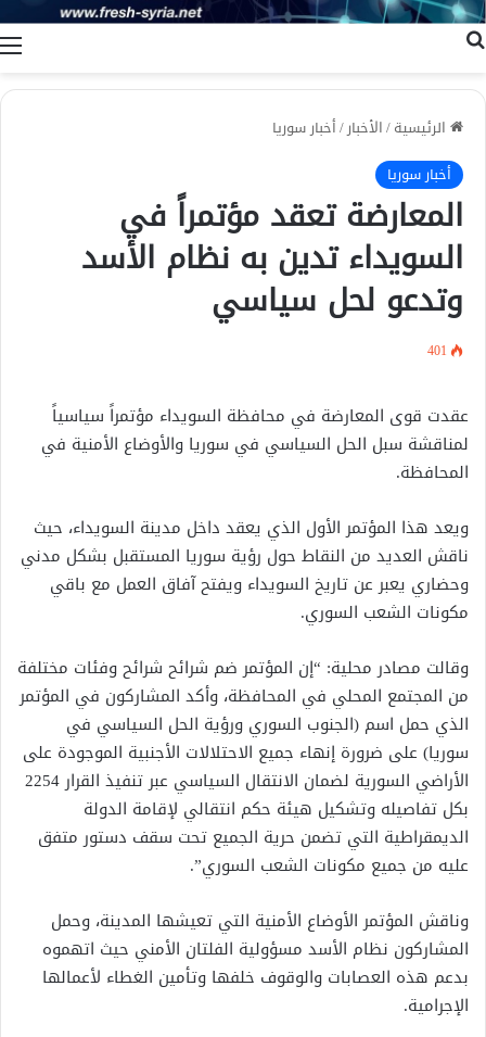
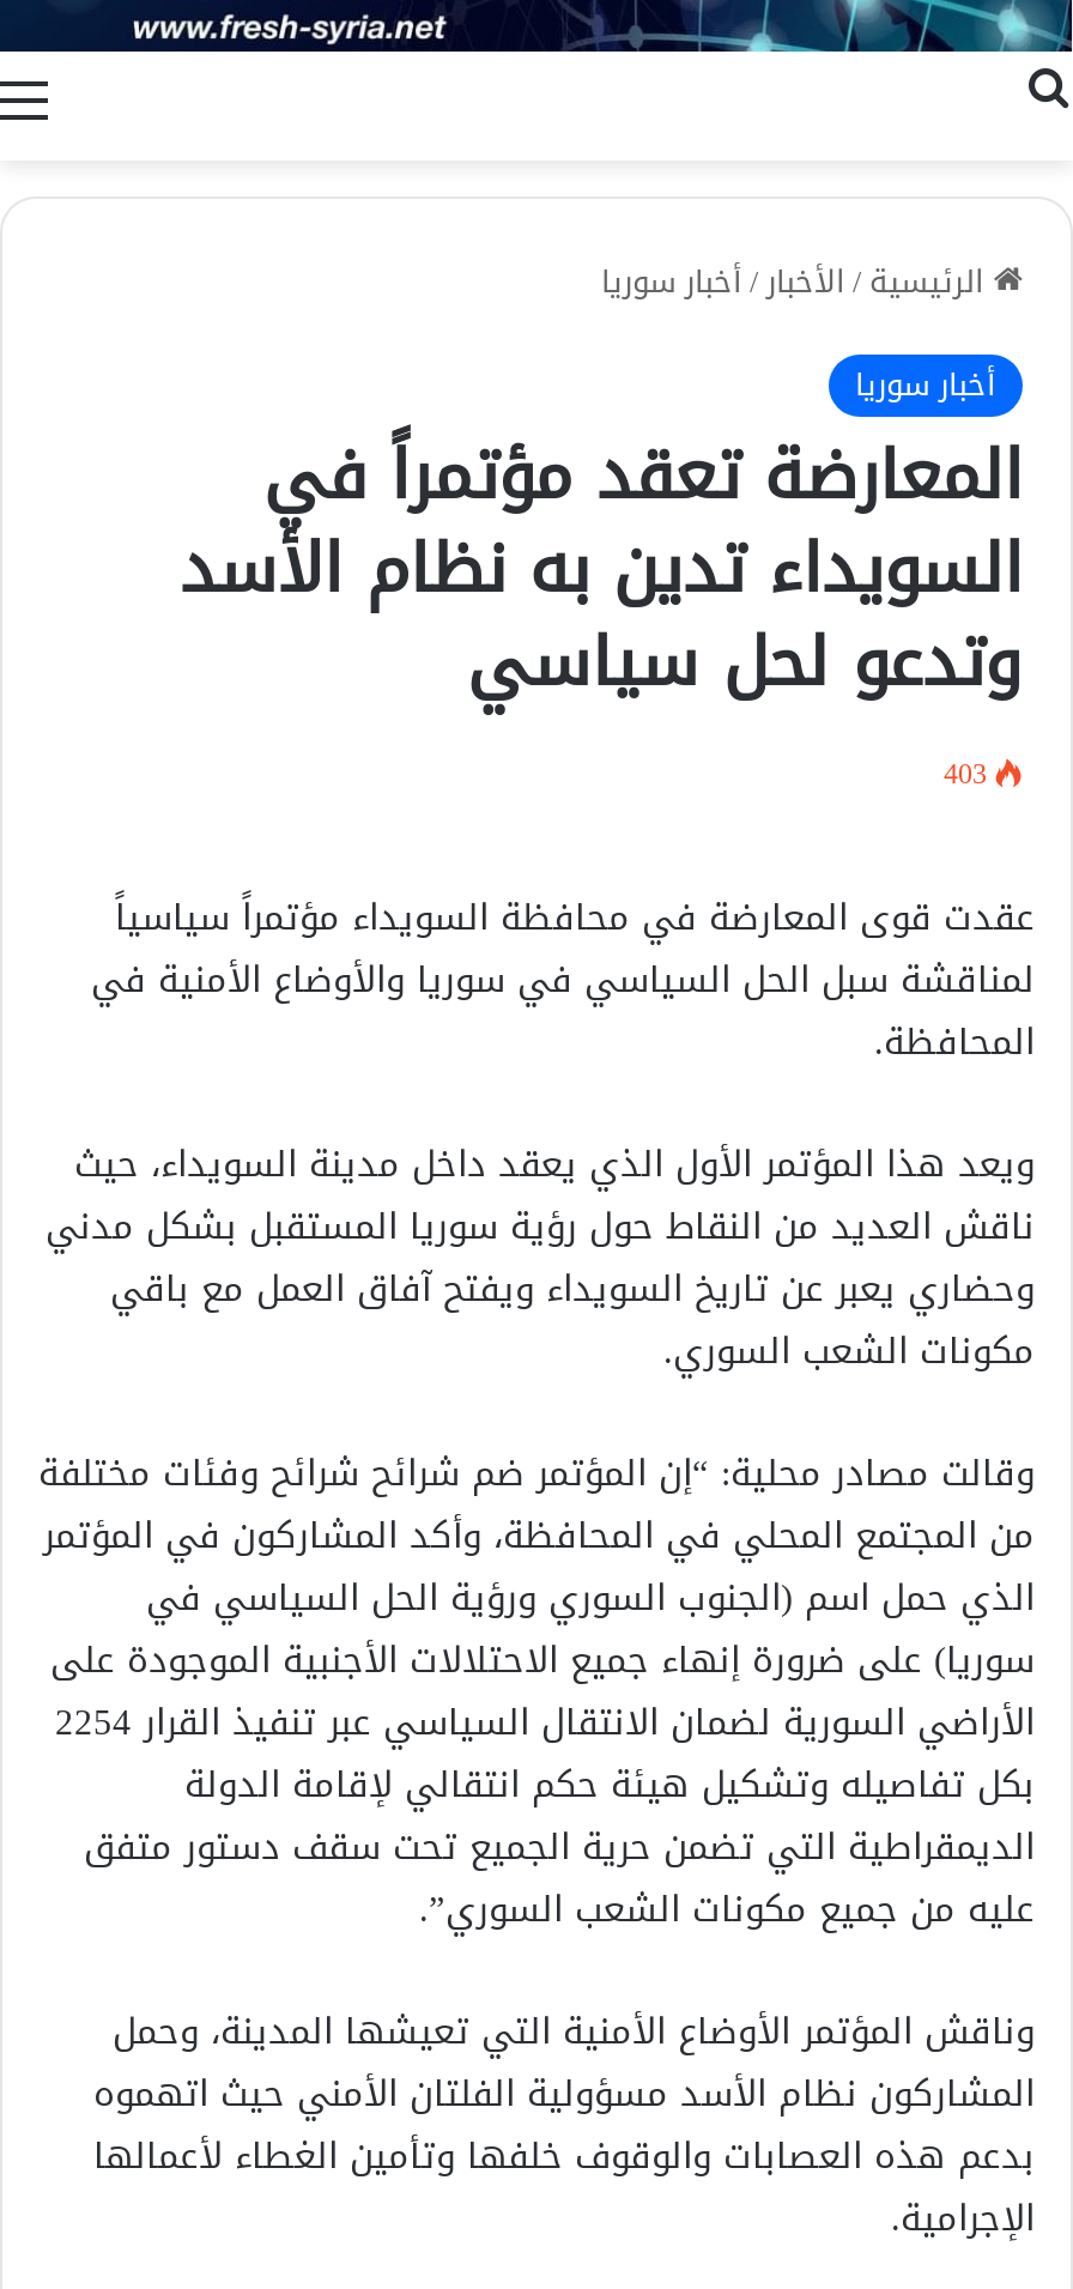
[427,339,447,362] 401 -> [944,747,987,800] 403

